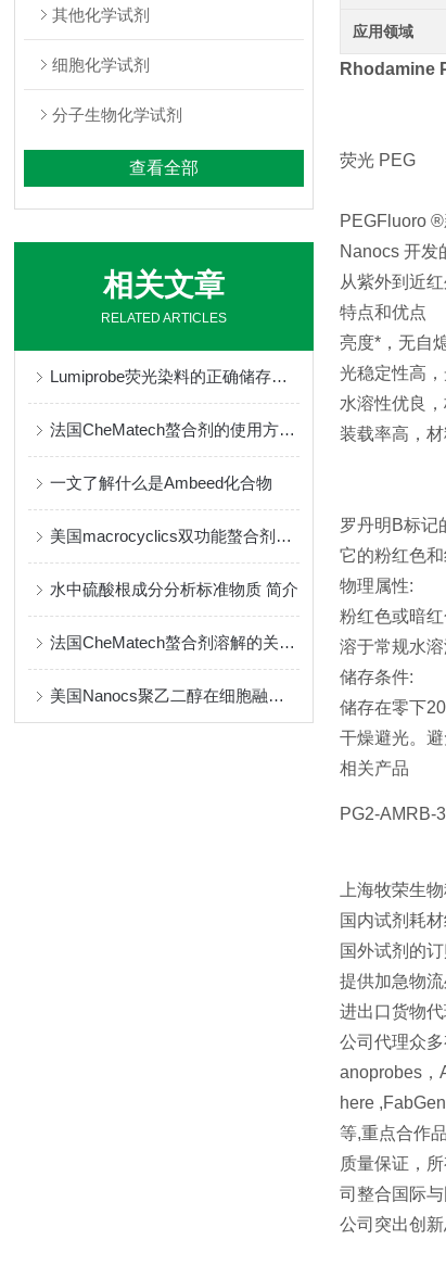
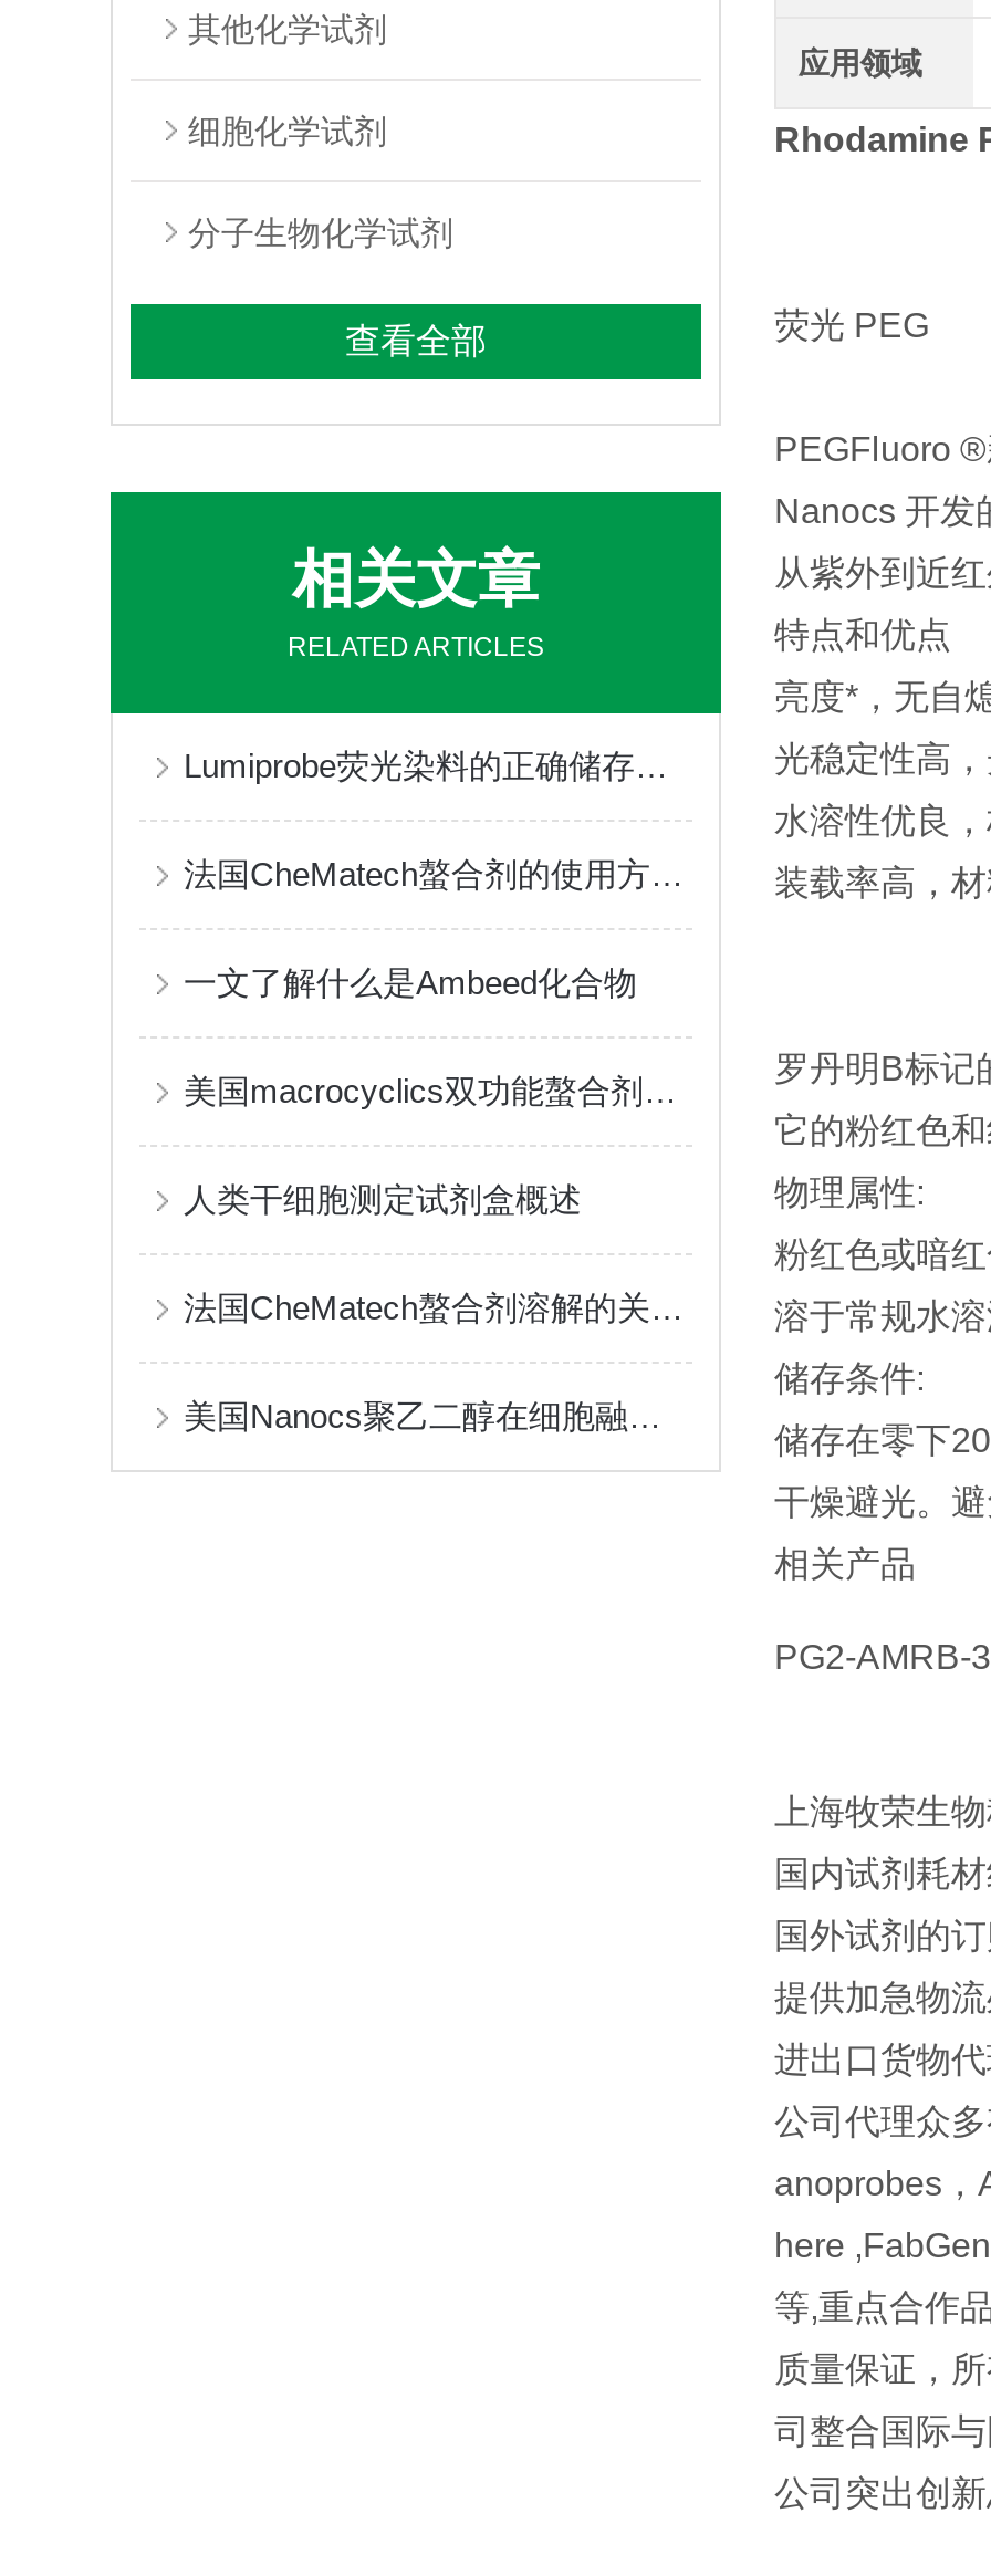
[50,580,298,598] 水中硫酸根成分分析标准物质 简介 -> [184,1180,582,1218] 人类干细胞测定试剂盒概述

